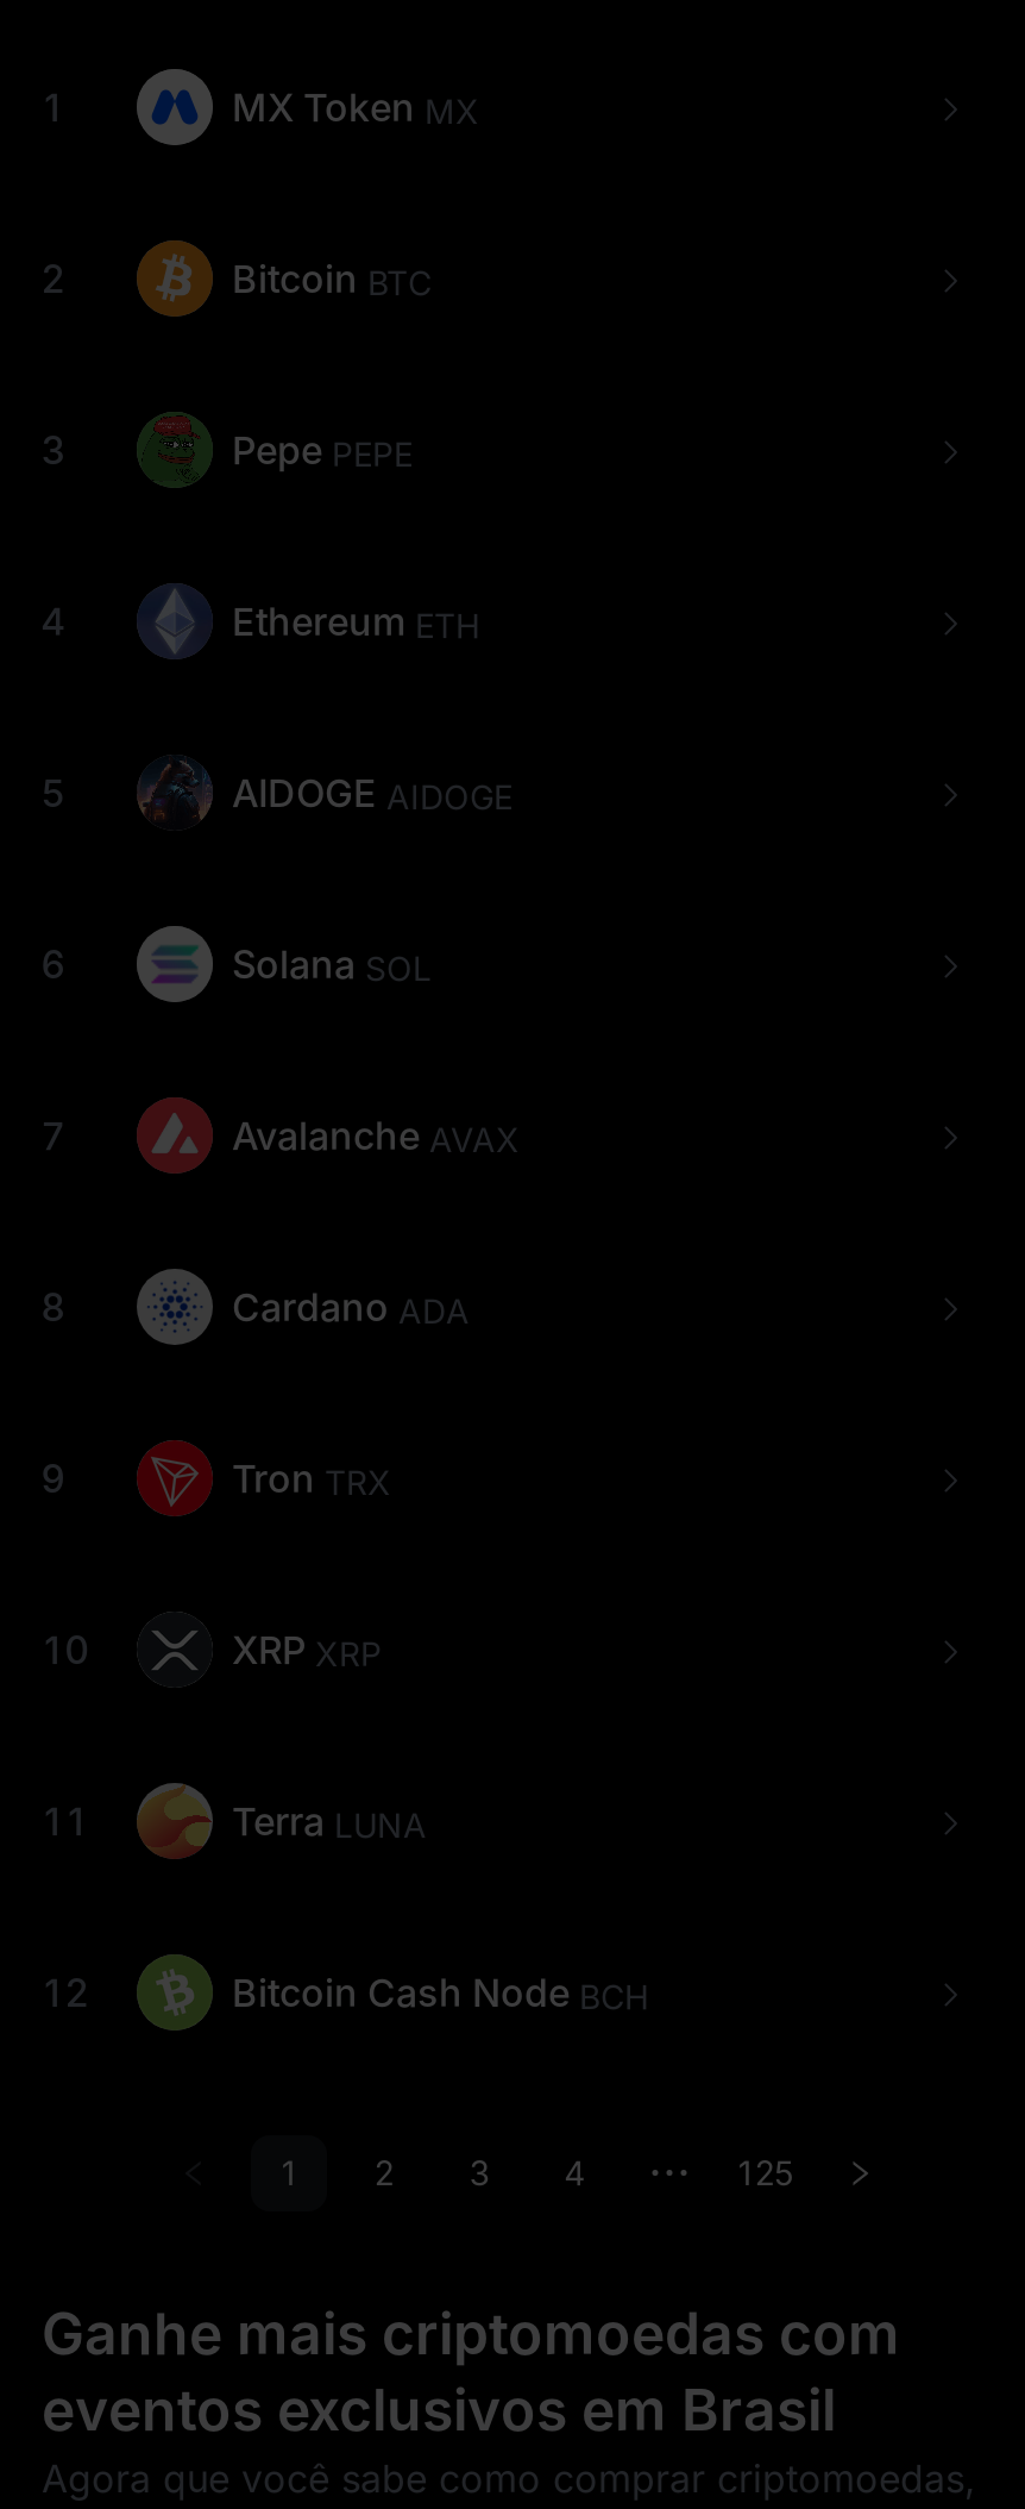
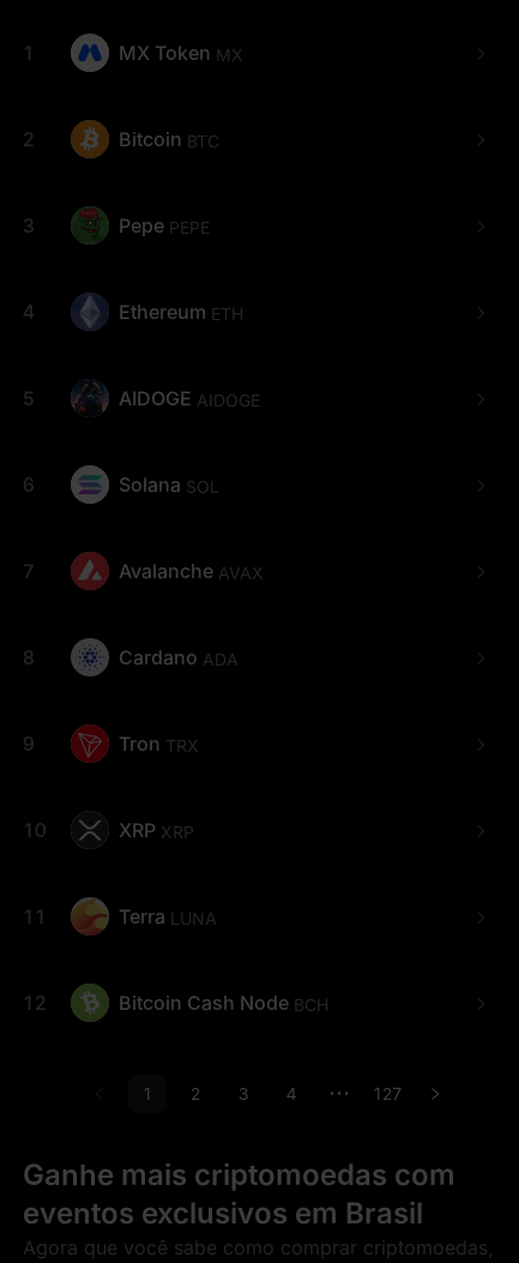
[736,2152,793,2192] 125 -> [373,1083,402,1103] 127

